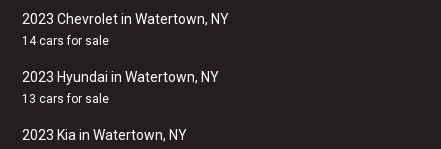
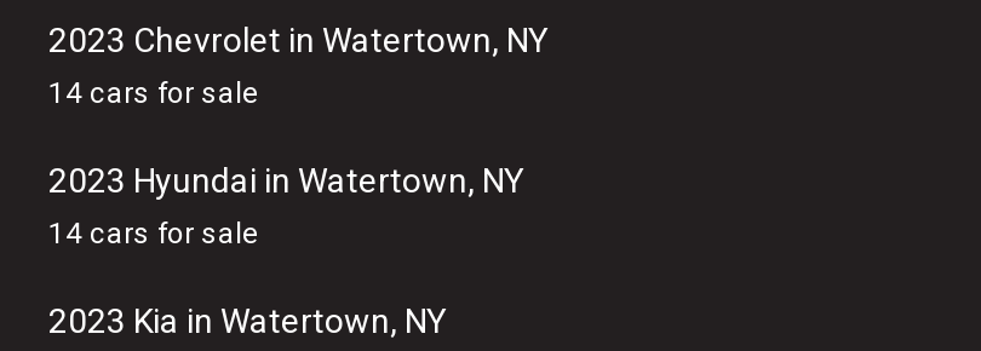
[22,92,109,106] 13 cars for sale -> [48,217,259,251] 14 cars for sale

